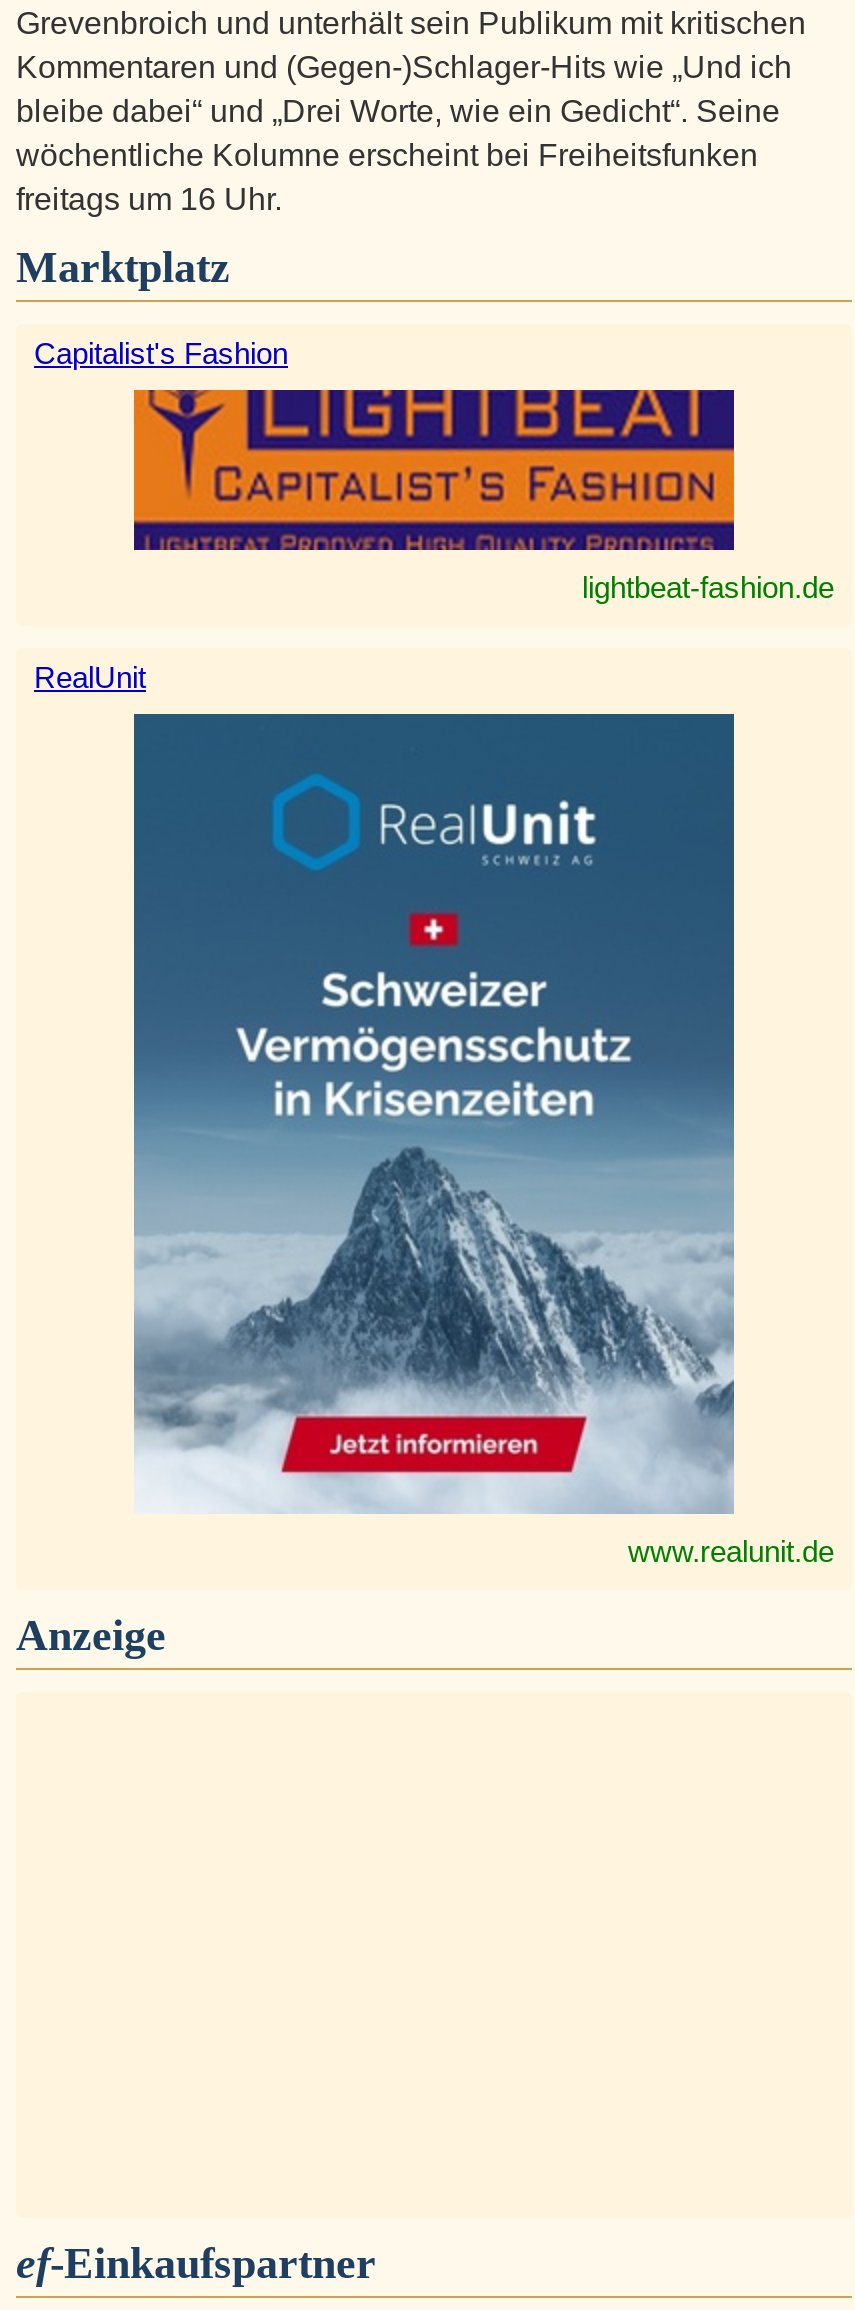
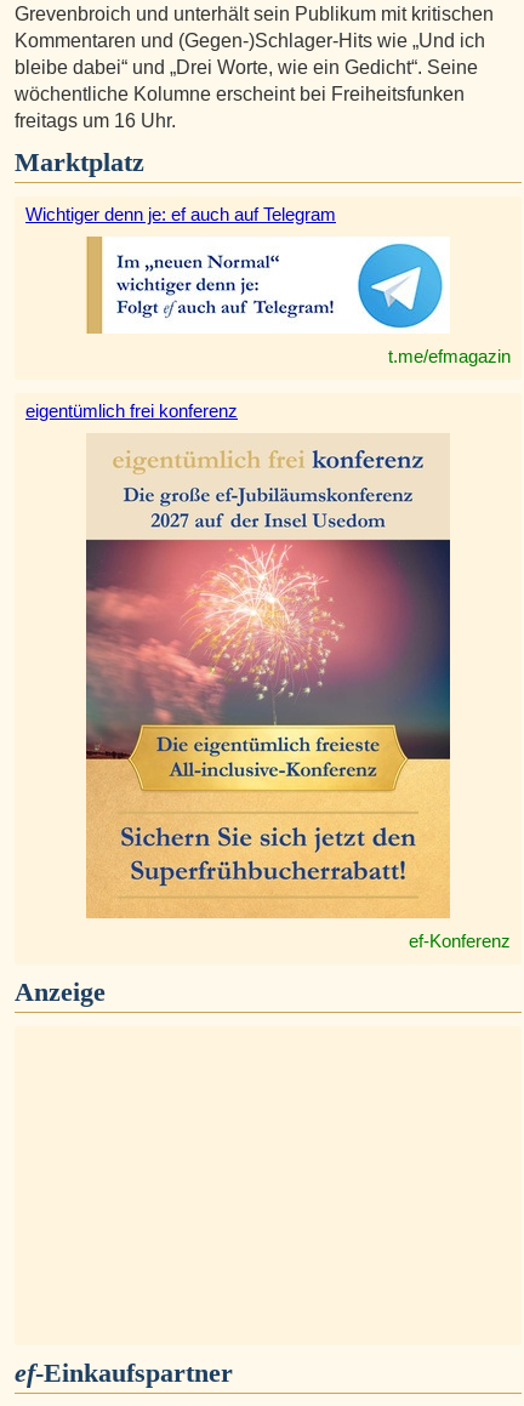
[34,336,288,370] Capitalist's Fashion -> [25,204,336,225] Wichtiger denn je: ef auch auf Telegram
[132,388,834,604] [image] | lightbeat-fashion.de -> [86,235,511,366] [image] | t.me/efmagazin
[34,660,146,694] RealUnit -> [25,400,238,421] eigentümlich frei konferenz
[132,712,834,1568] [image] | www.realunit.de -> [85,433,511,951] [image] | ef-Konferenz

